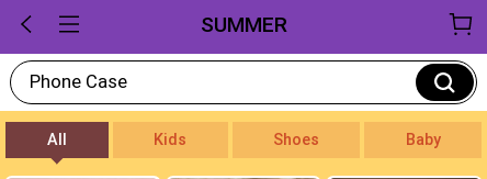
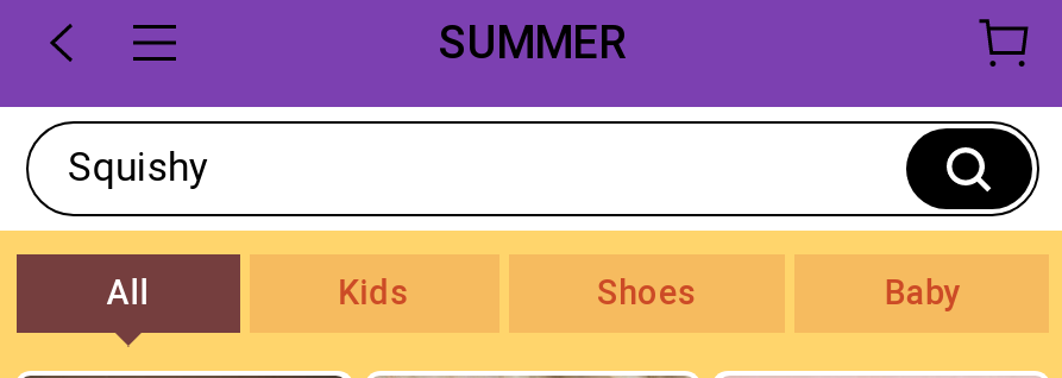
[29,70,127,92] Phone Case -> [68,143,208,190] Squishy

